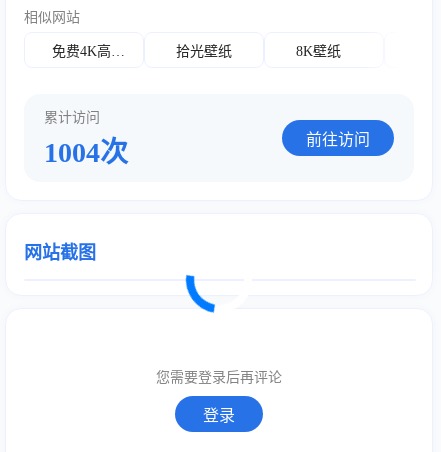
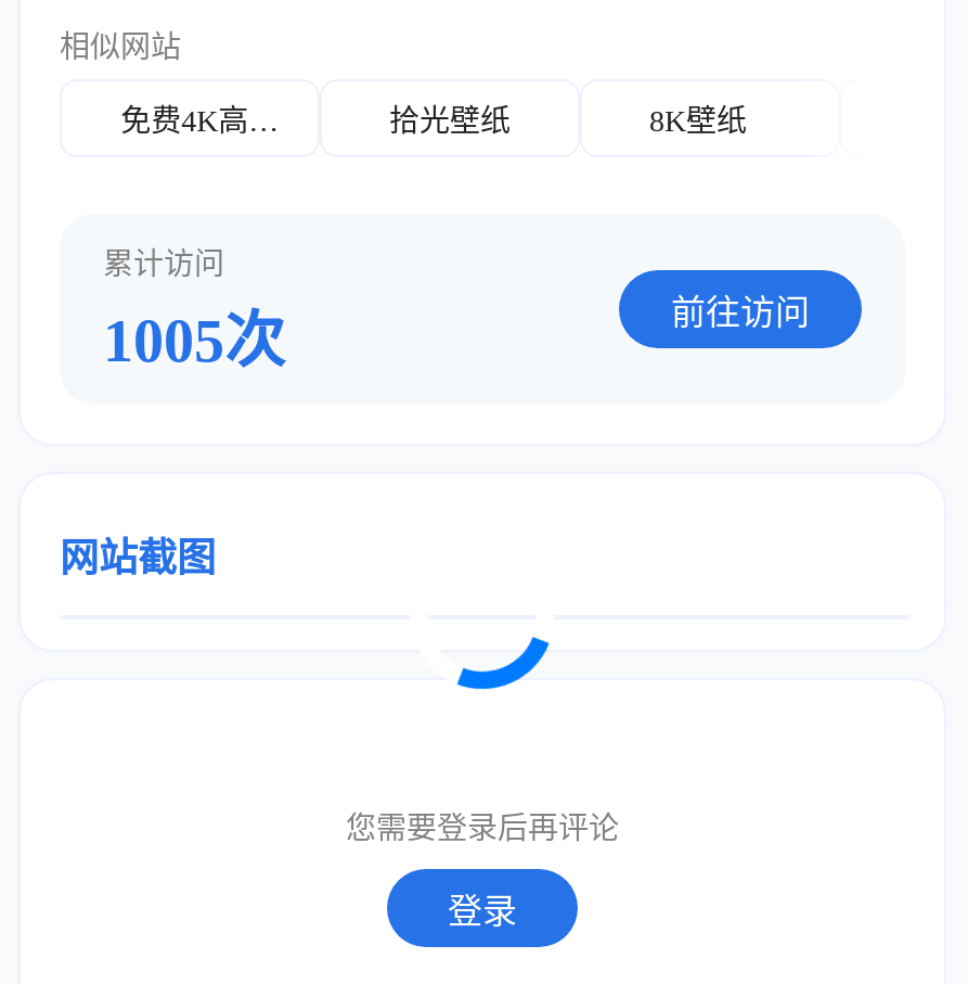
[44,137,128,168] 1004次 -> [103,307,285,374] 1005次
[185,274,249,313] [image] -> [411,606,552,691] [image]

